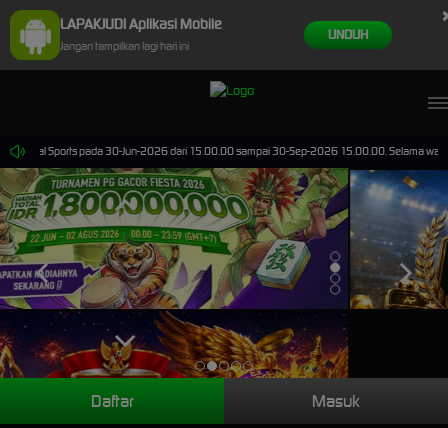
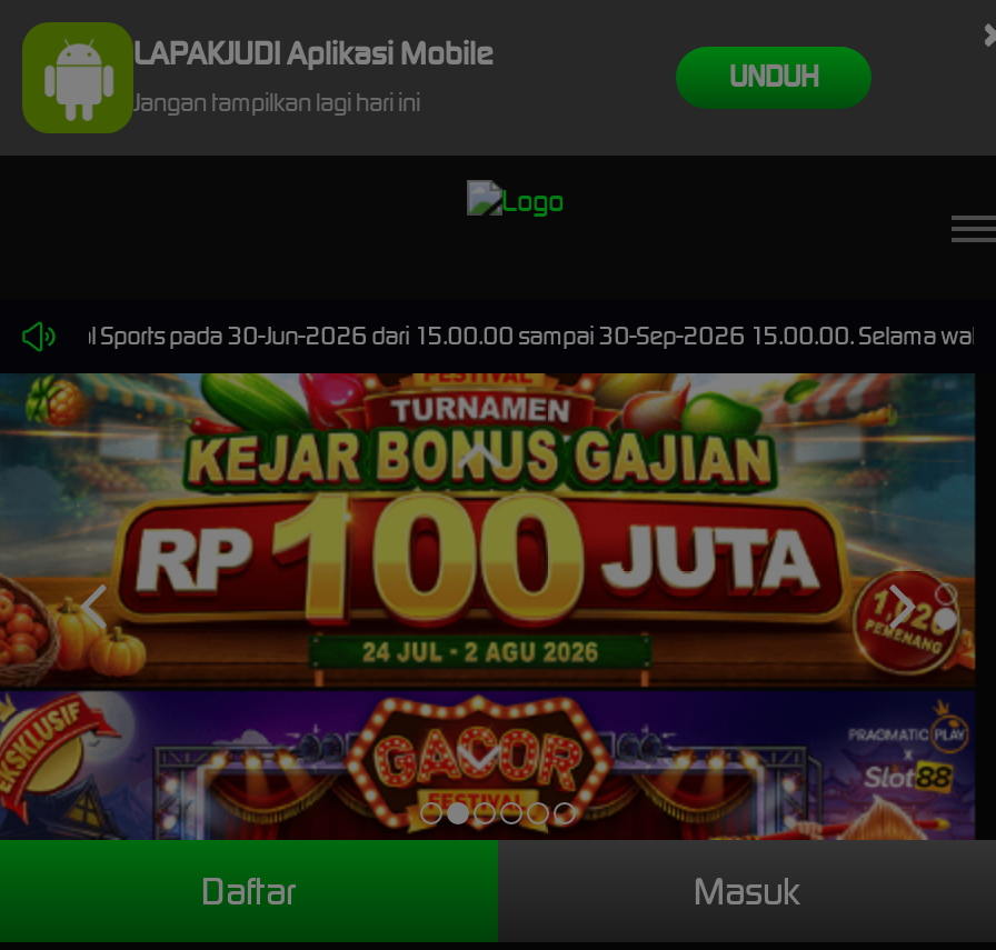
[3,167,445,379] [image] -> [7,371,989,842] [image]

